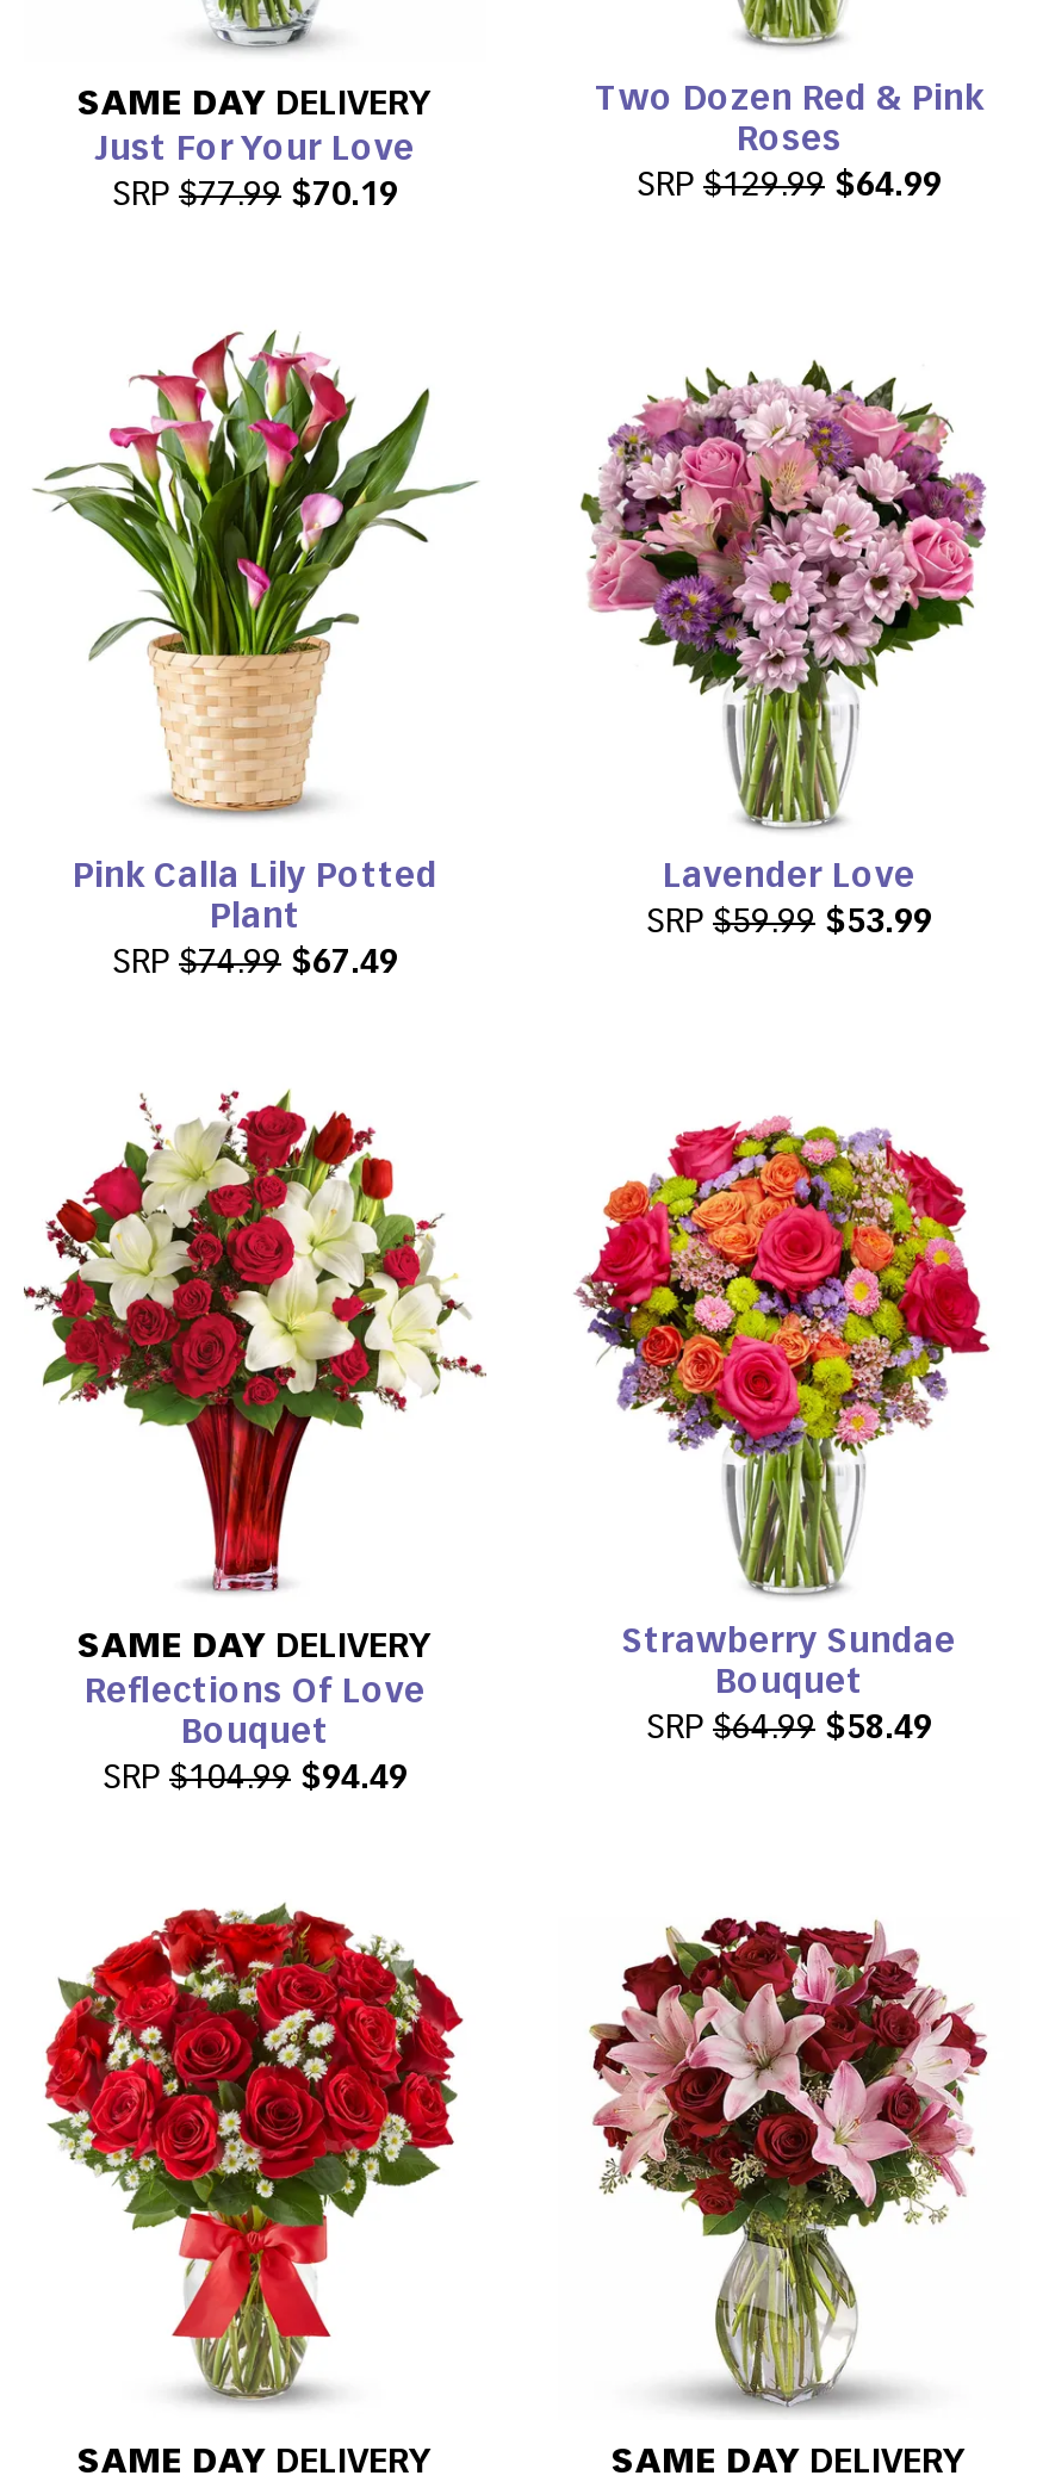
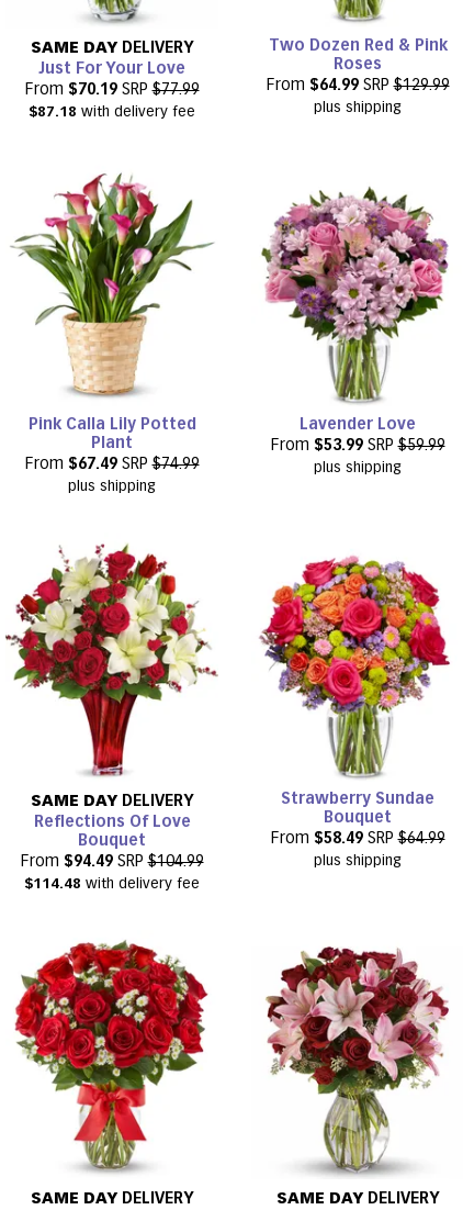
[112,180,398,213] SRP $77.99 $70.19 -> [25,83,199,120] From $70.19 SRP $77.99 | $87.18 with delivery fee
[637,170,942,204] SRP $129.99 $64.99 -> [266,78,449,116] From $64.99 SRP $129.99 | plus shipping
[646,905,932,939] SRP $59.99 $53.99 -> [270,438,445,476] From $53.99 SRP $59.99 | plus shipping
[112,946,398,979] SRP $74.99 $67.49 -> [25,457,199,494] From $67.49 SRP $74.99 | plus shipping
[646,1712,932,1745] SRP $64.99 $58.49 -> [270,831,445,869] From $58.49 SRP $64.99 | plus shipping
[103,1762,408,1795] SRP $104.99 $94.49 -> [20,854,204,892] From $94.49 SRP $104.99 | $114.48 with delivery fee

